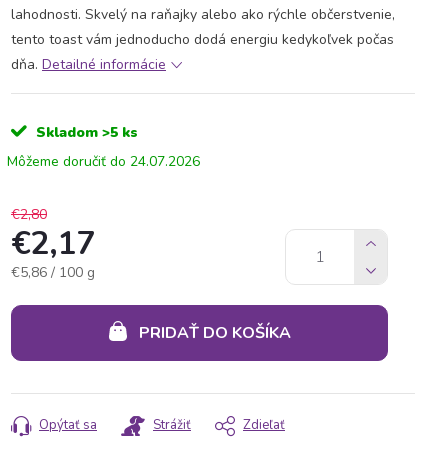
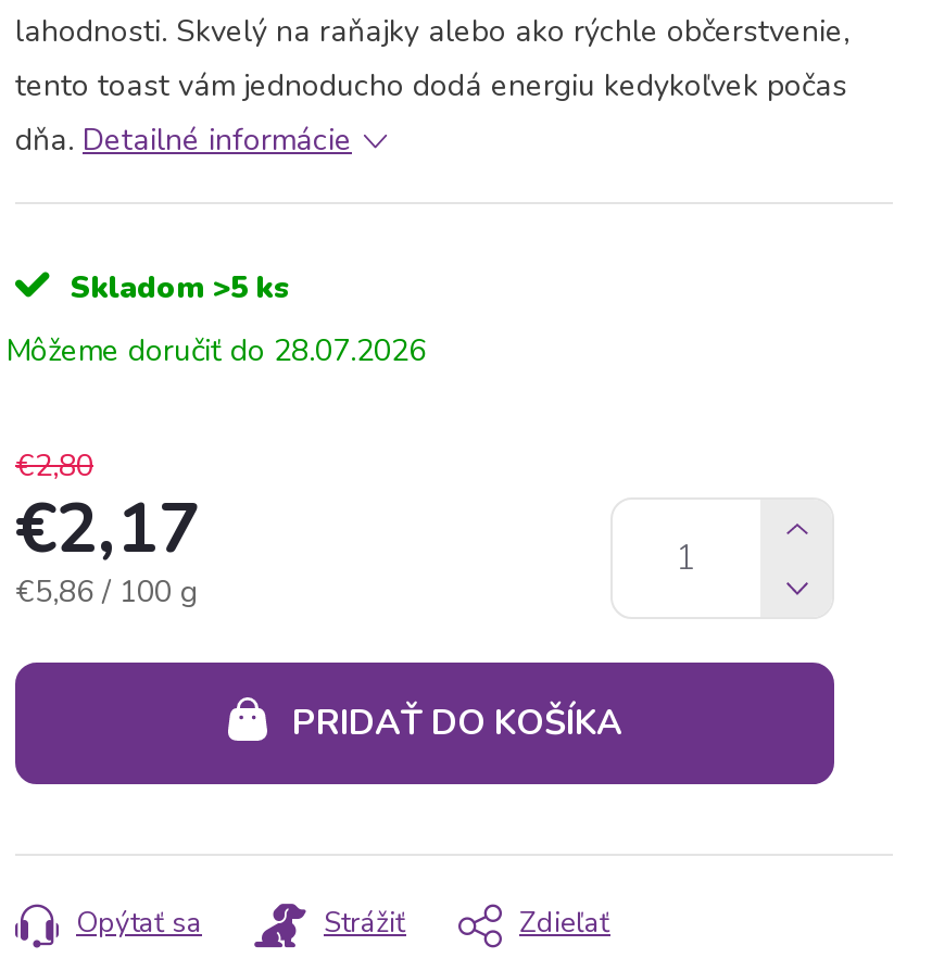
[130,152,200,171] 24.07.2026 -> [274,330,426,371] 28.07.2026

